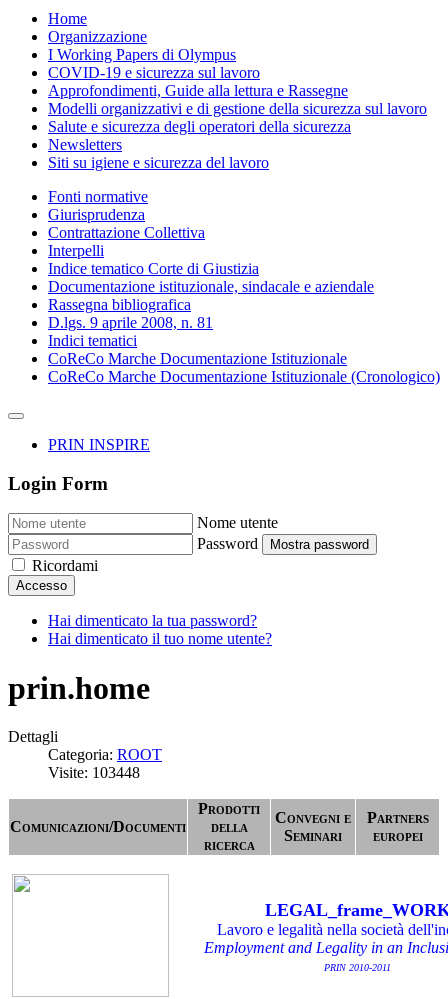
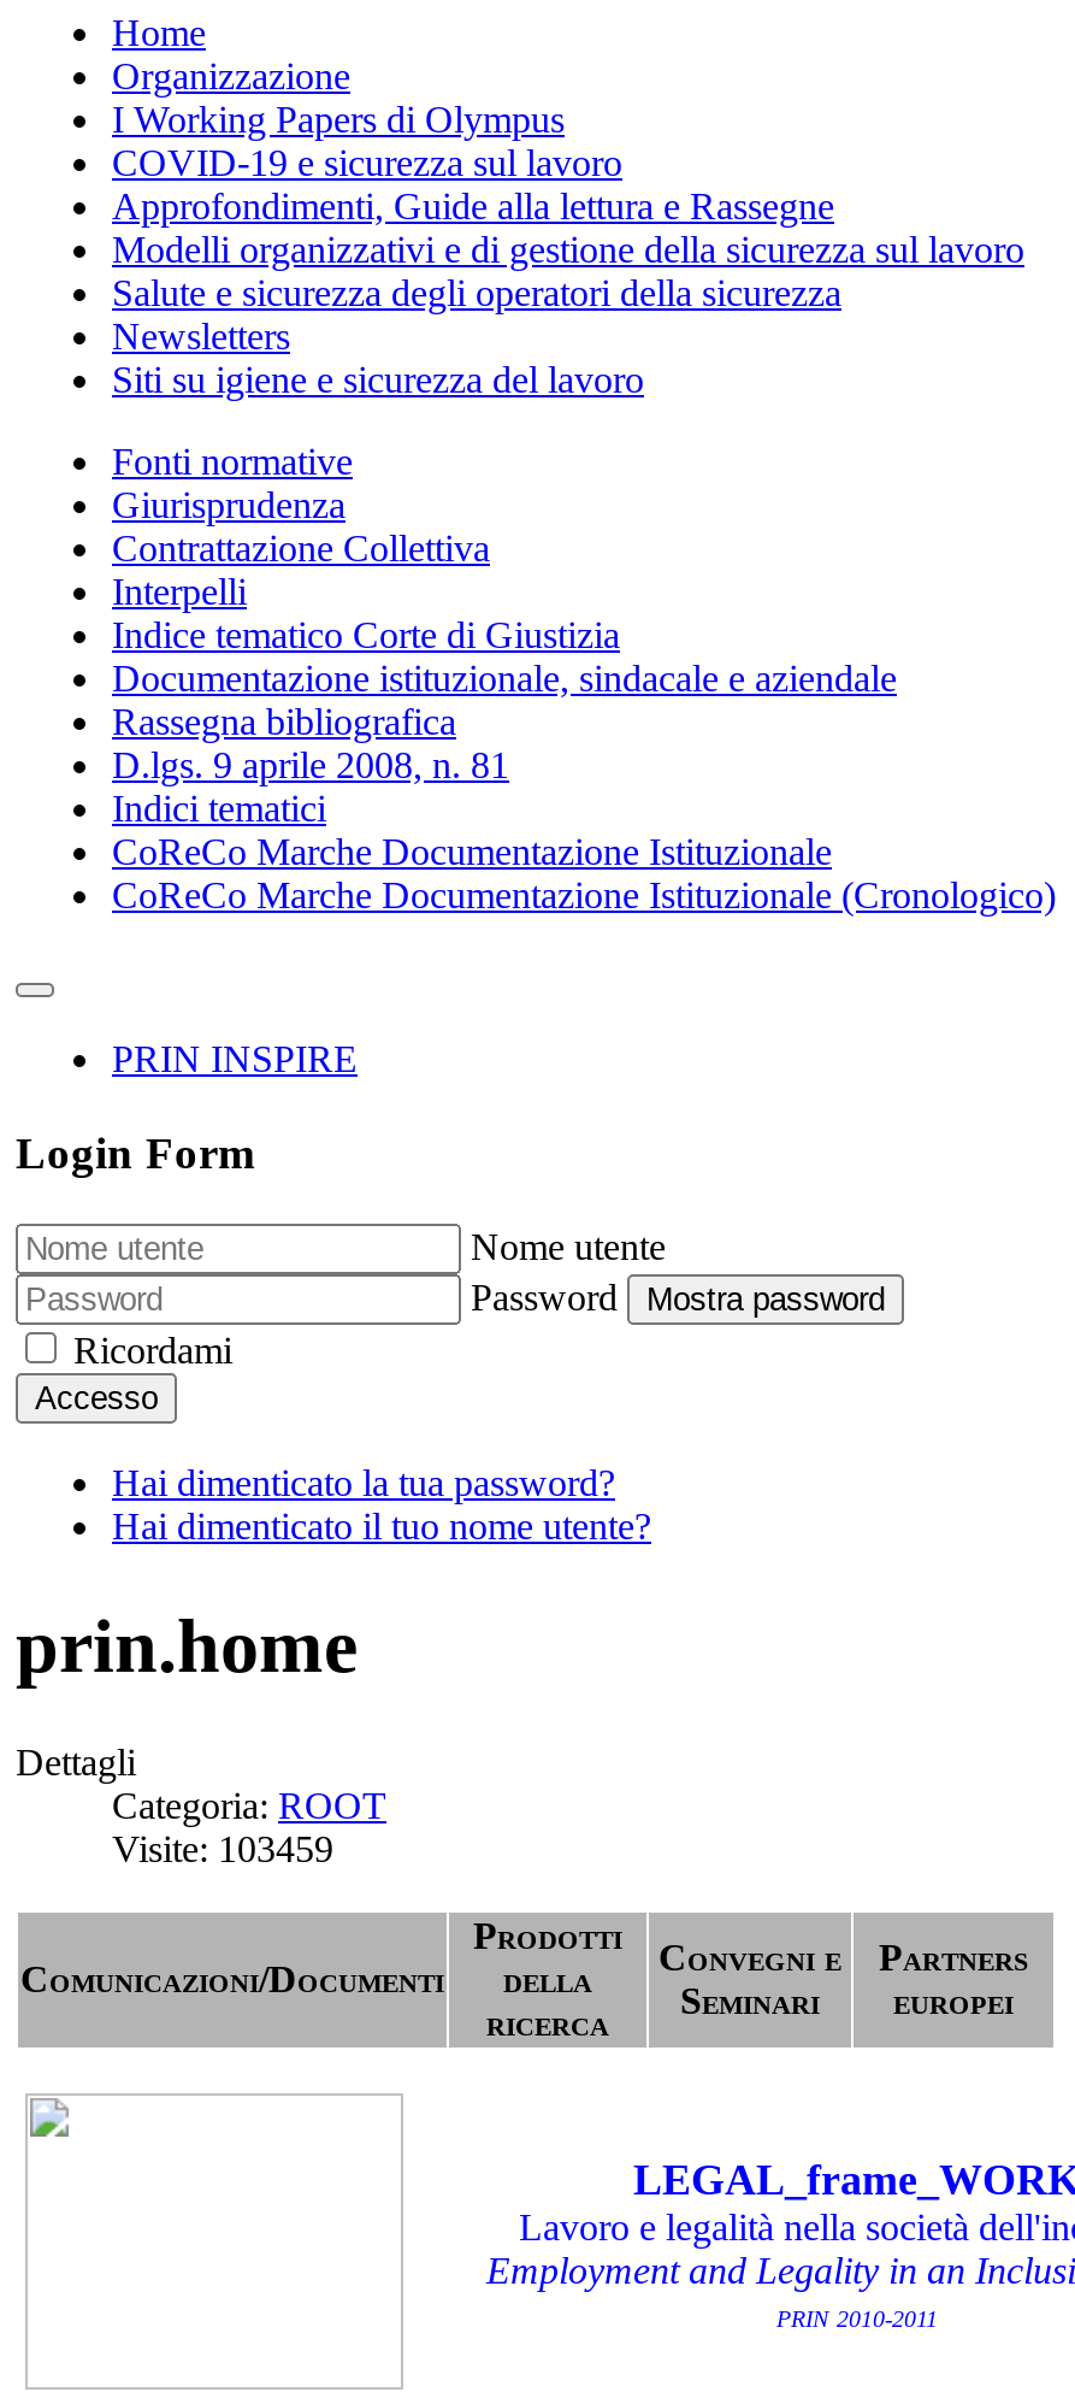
[48,764,140,781] Visite: 103448 -> [112,1829,333,1870] Visite: 103459

